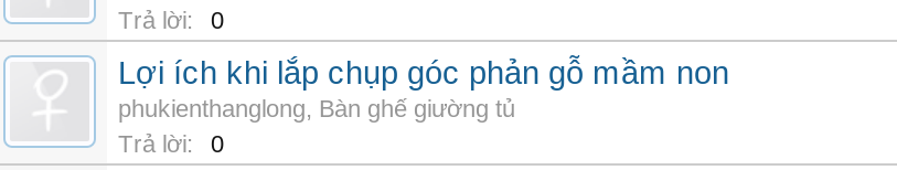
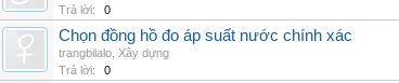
[118,55,729,121] Lợi ích khi lắp chụp góc phản gỗ mầm non | phukienthanglong, Bàn ghế giường tủ -> [59,27,352,59] Chọn đồng hồ đo áp suất nước chính xác | trangbilalo, Xây dựng

